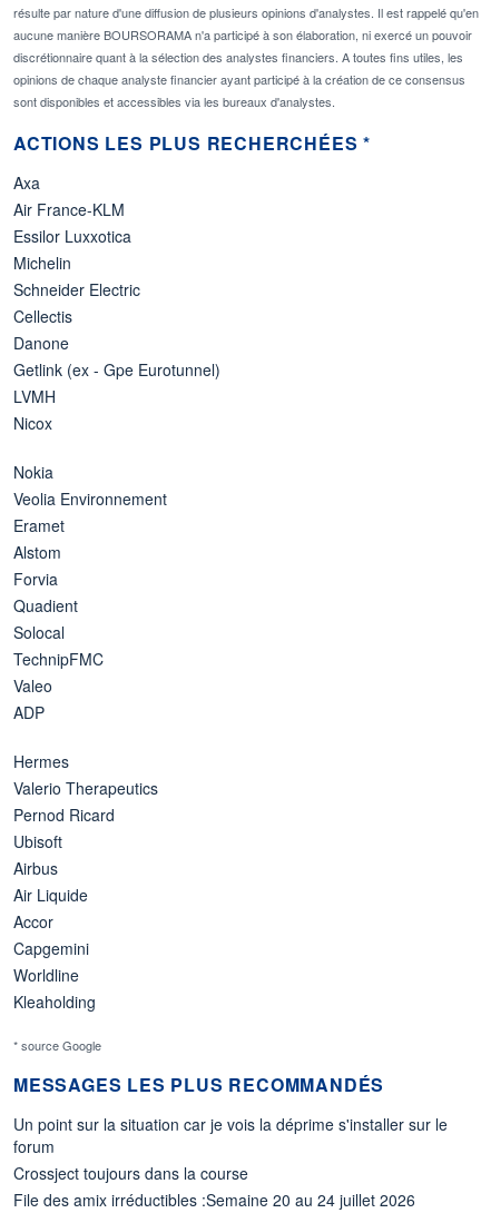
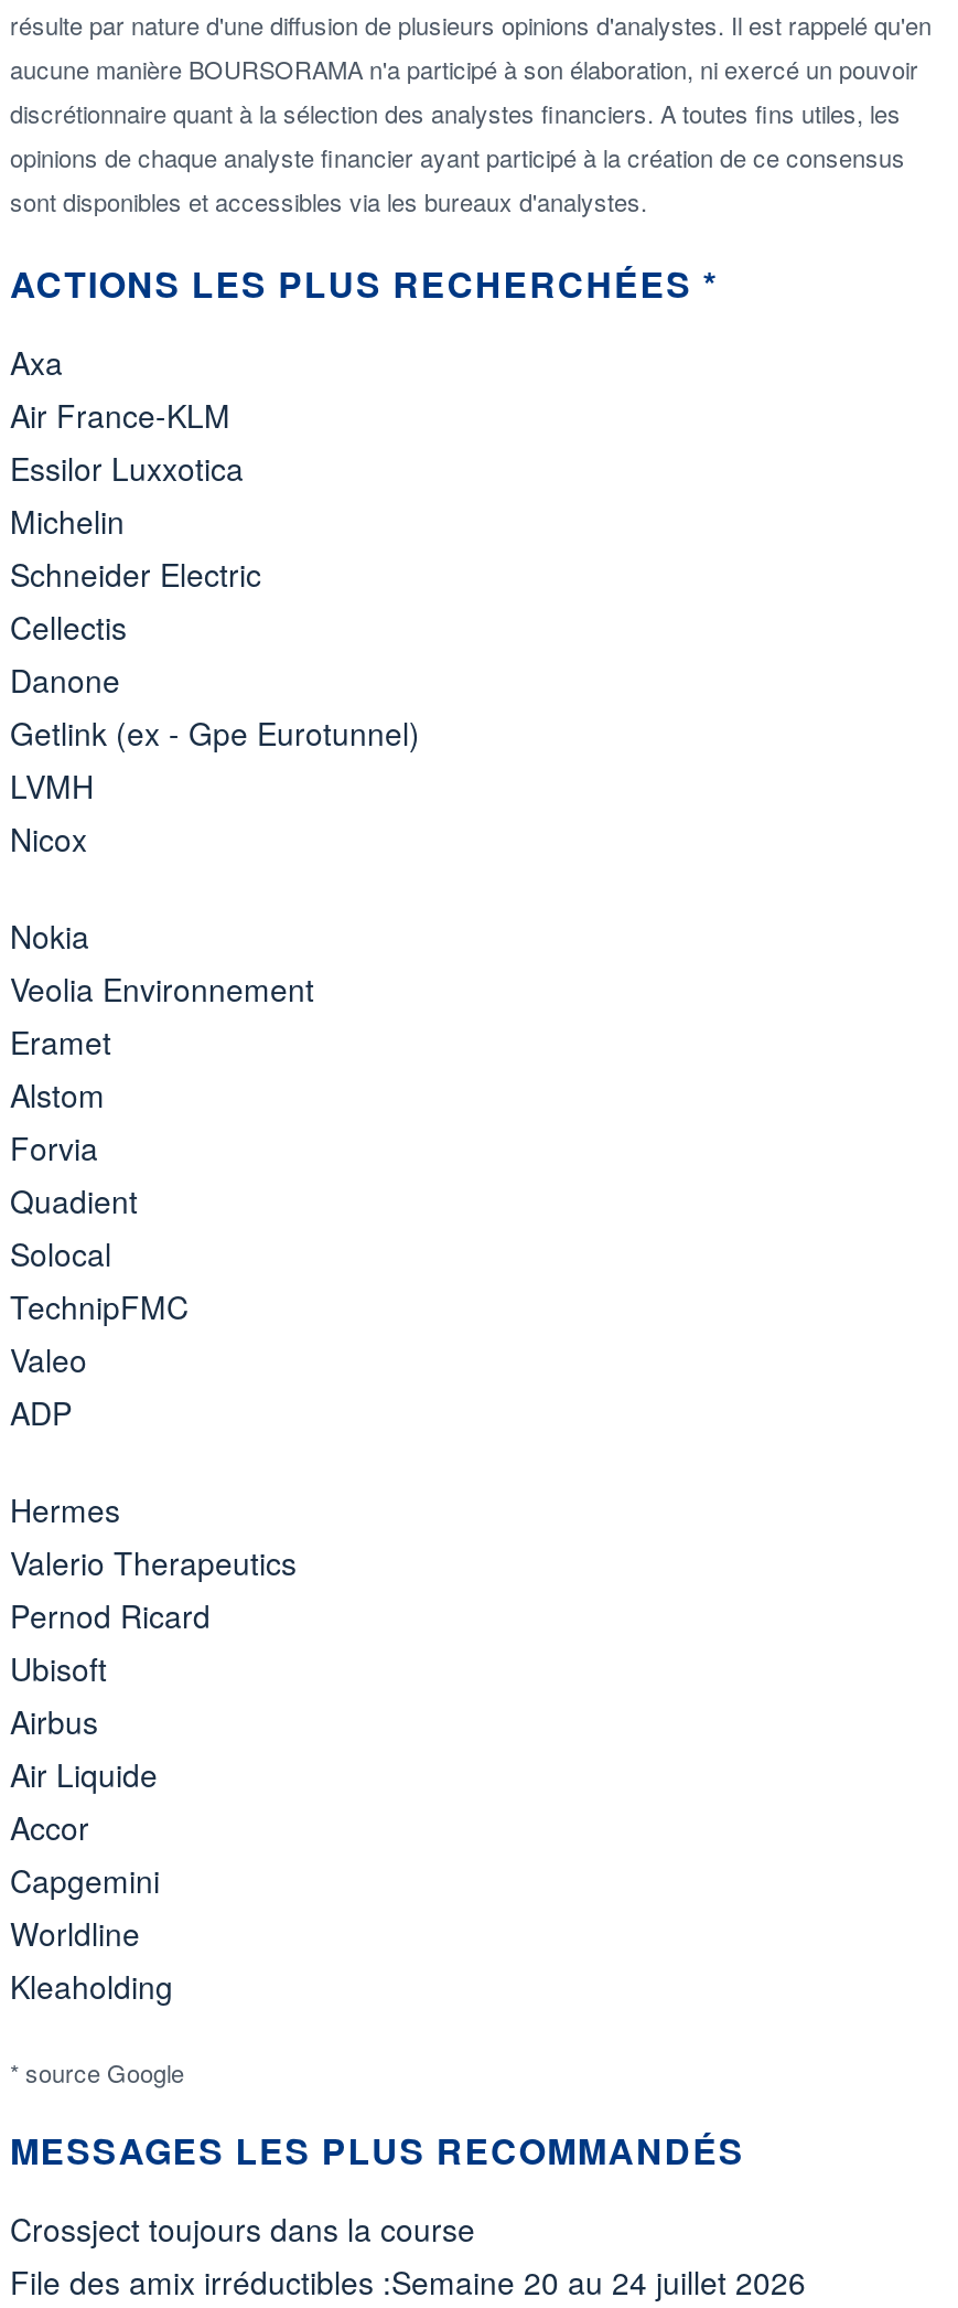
[13,1113,448,1157] Un point sur la situation car je vois la déprime s'installer sur le | forum -> none

